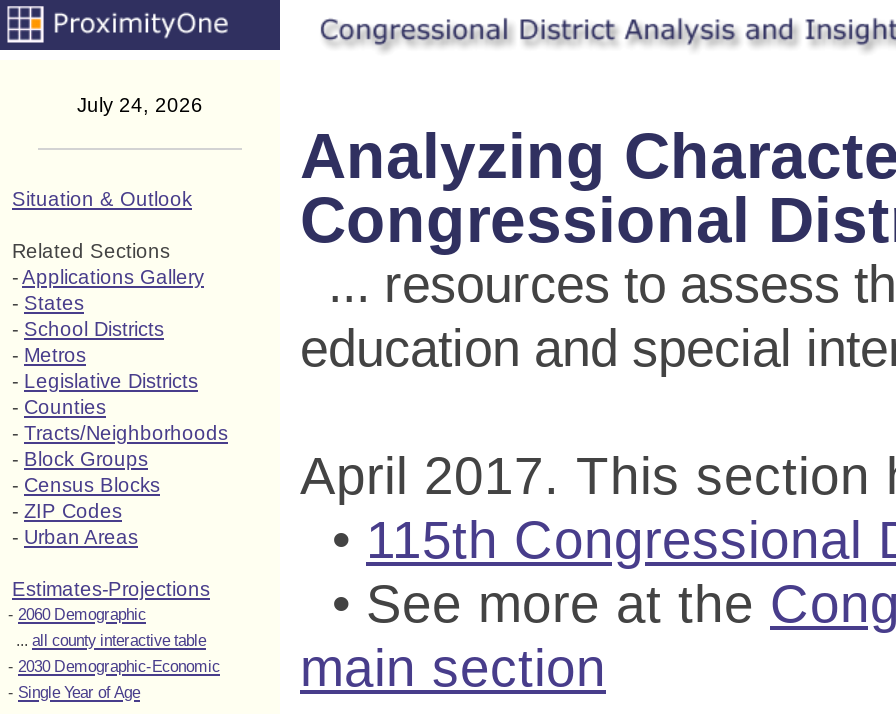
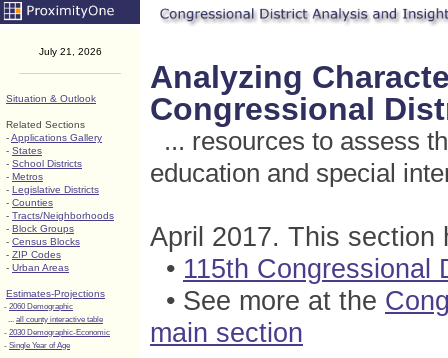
[77,94,203,116] July 24, 2026 -> [38,46,101,57] July 21, 2026

